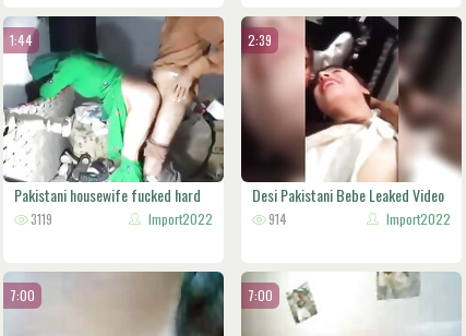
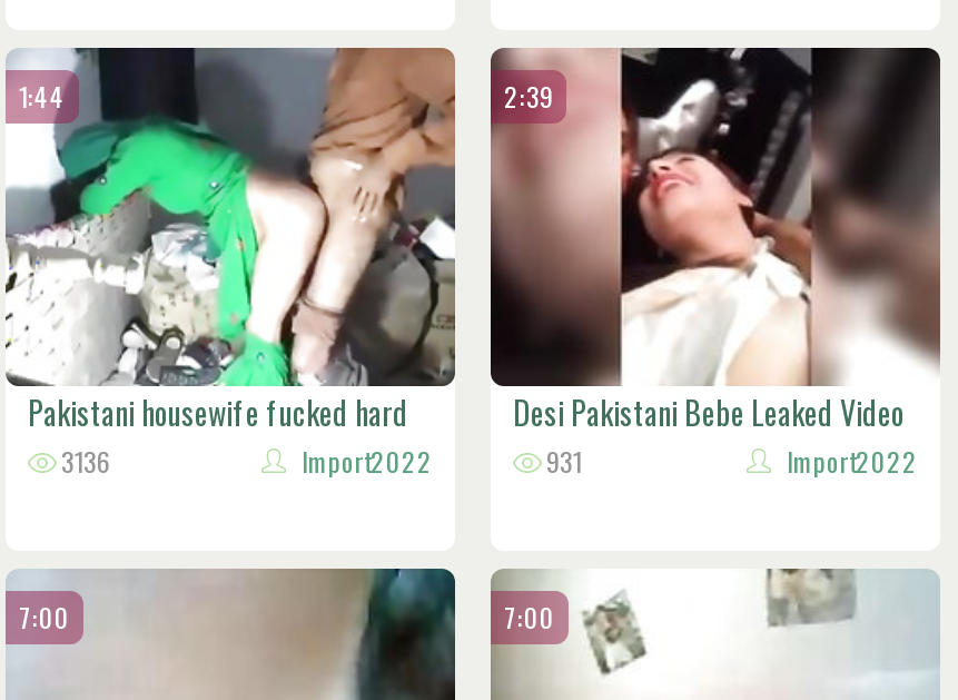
[31,209,52,227] 3119 -> [61,441,110,479] 3136
[268,209,287,227] 914 -> [546,441,582,479] 931

